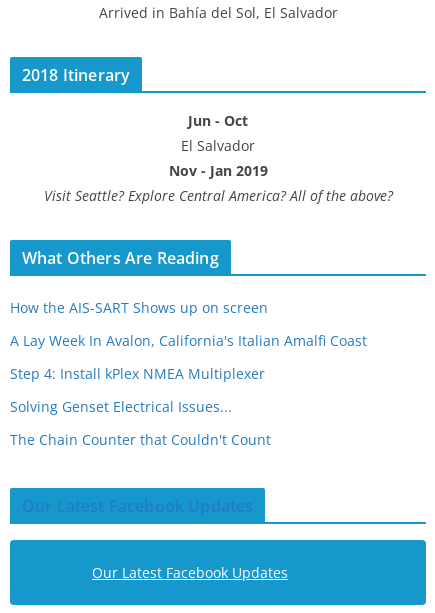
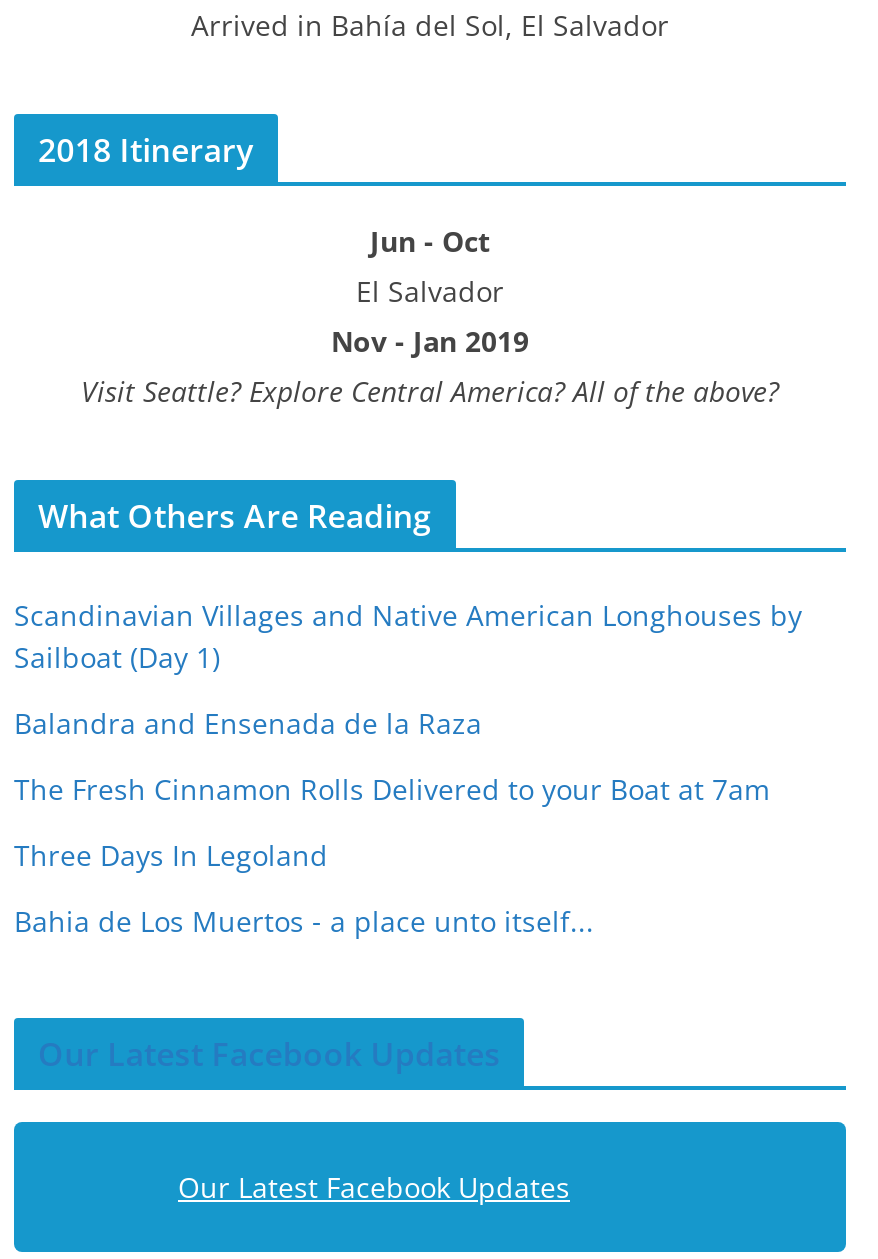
[10,298,268,317] How the AIS-SART Shows up on screen -> [14,597,802,677] Scandinavian Villages and Native American Longhouses by | Sailboat (Day 1)
[10,331,367,350] A Lay Week In Avalon, California's Italian Amalfi Coast -> [14,705,482,743] Balandra and Ensenada de la Raza
[10,364,265,383] Step 4: Install kPlex NMEA Multiplexer -> [14,771,770,809] The Fresh Cinnamon Rolls Delivered to your Boat at 7am
[10,397,232,416] Solving Genset Electrical Issues... -> [14,837,328,875] Three Days In Legoland
[10,430,271,449] The Chain Counter that Couldn't Count -> [14,903,594,941] Bahia de Los Muertos - a place unto itself...

